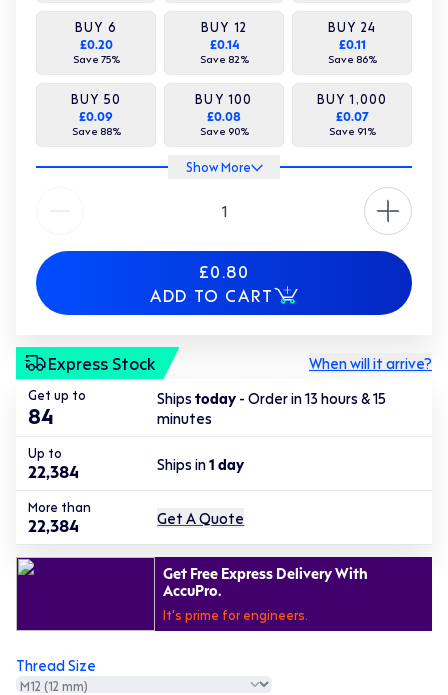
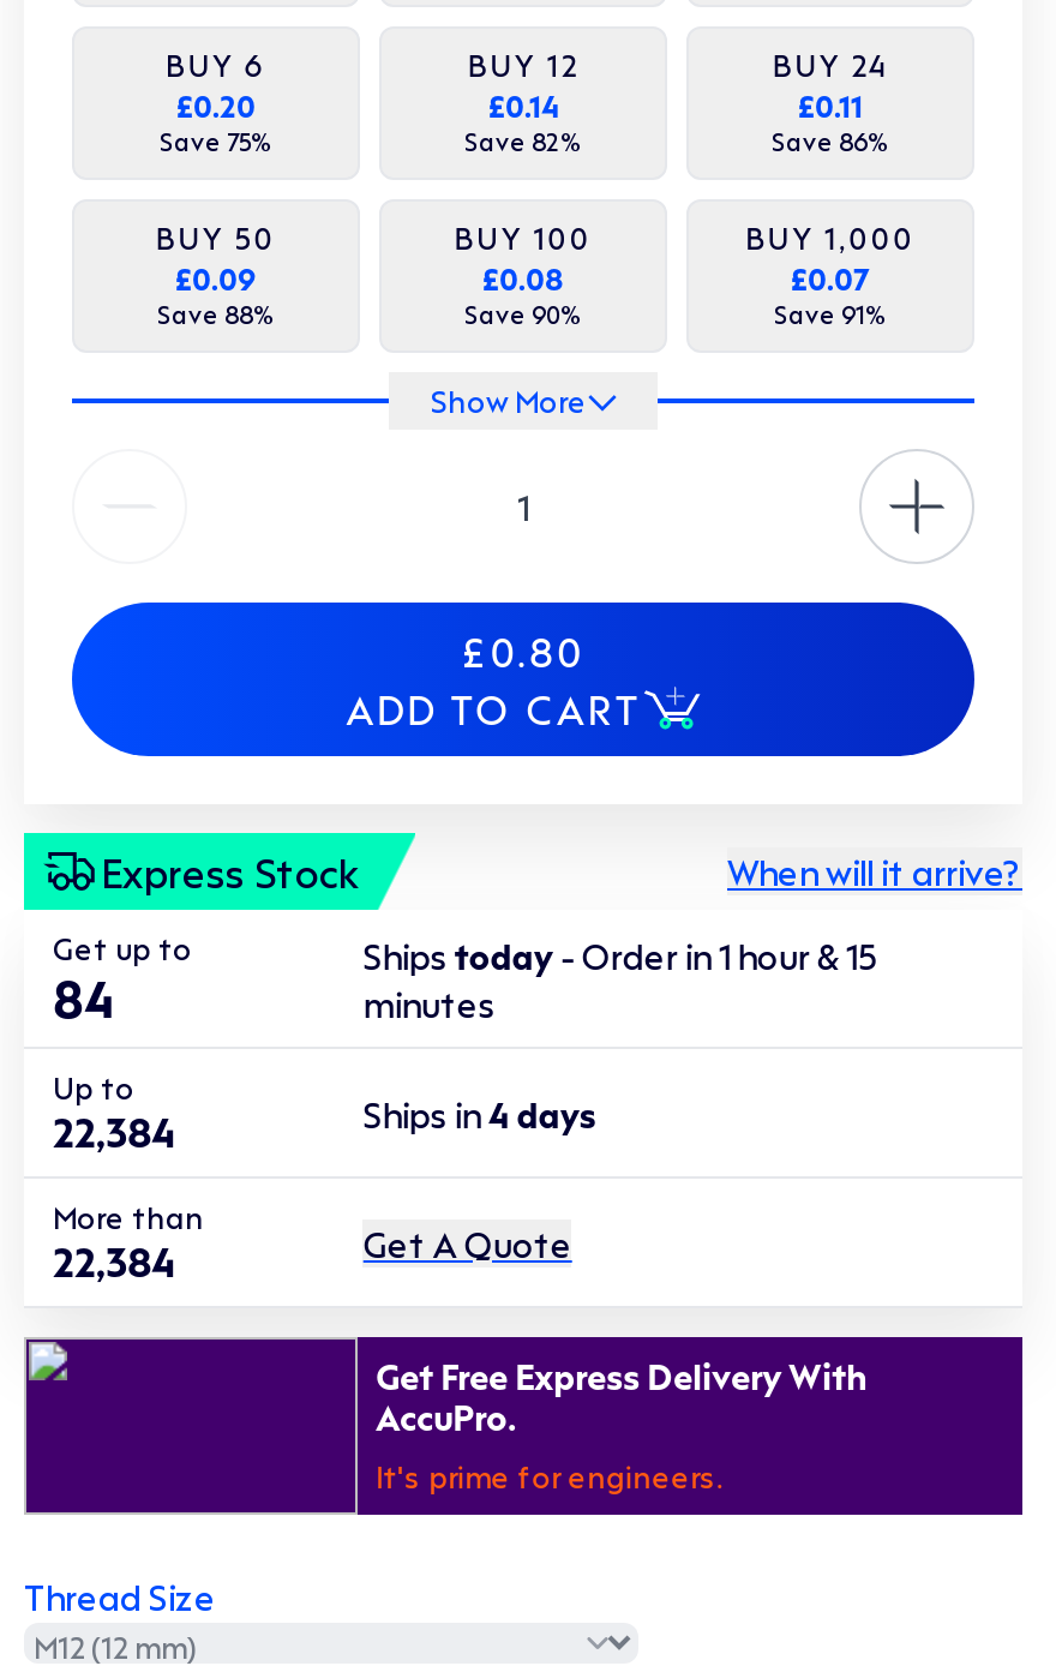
[157,388,386,406] Ships today - Order in 13 hours & 15 -> [363,933,877,976] Ships today - Order in 1 hour & 15
[157,454,244,472] Ships in 1 day -> [363,1091,596,1134] Ships in 4 days

